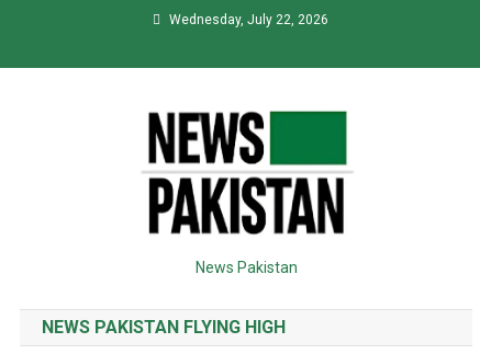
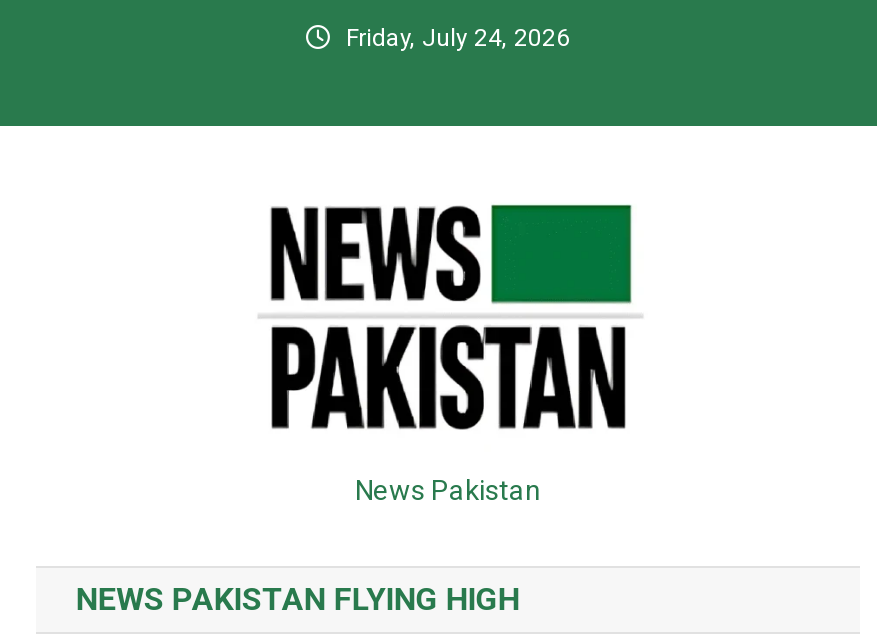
[169,12,328,27] Wednesday, July 22, 2026 -> [346,24,570,52] Friday, July 24, 2026

